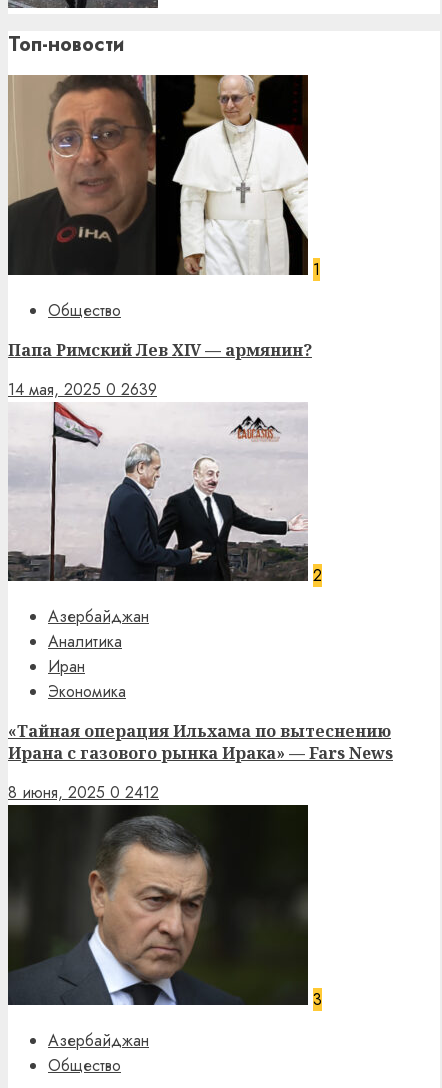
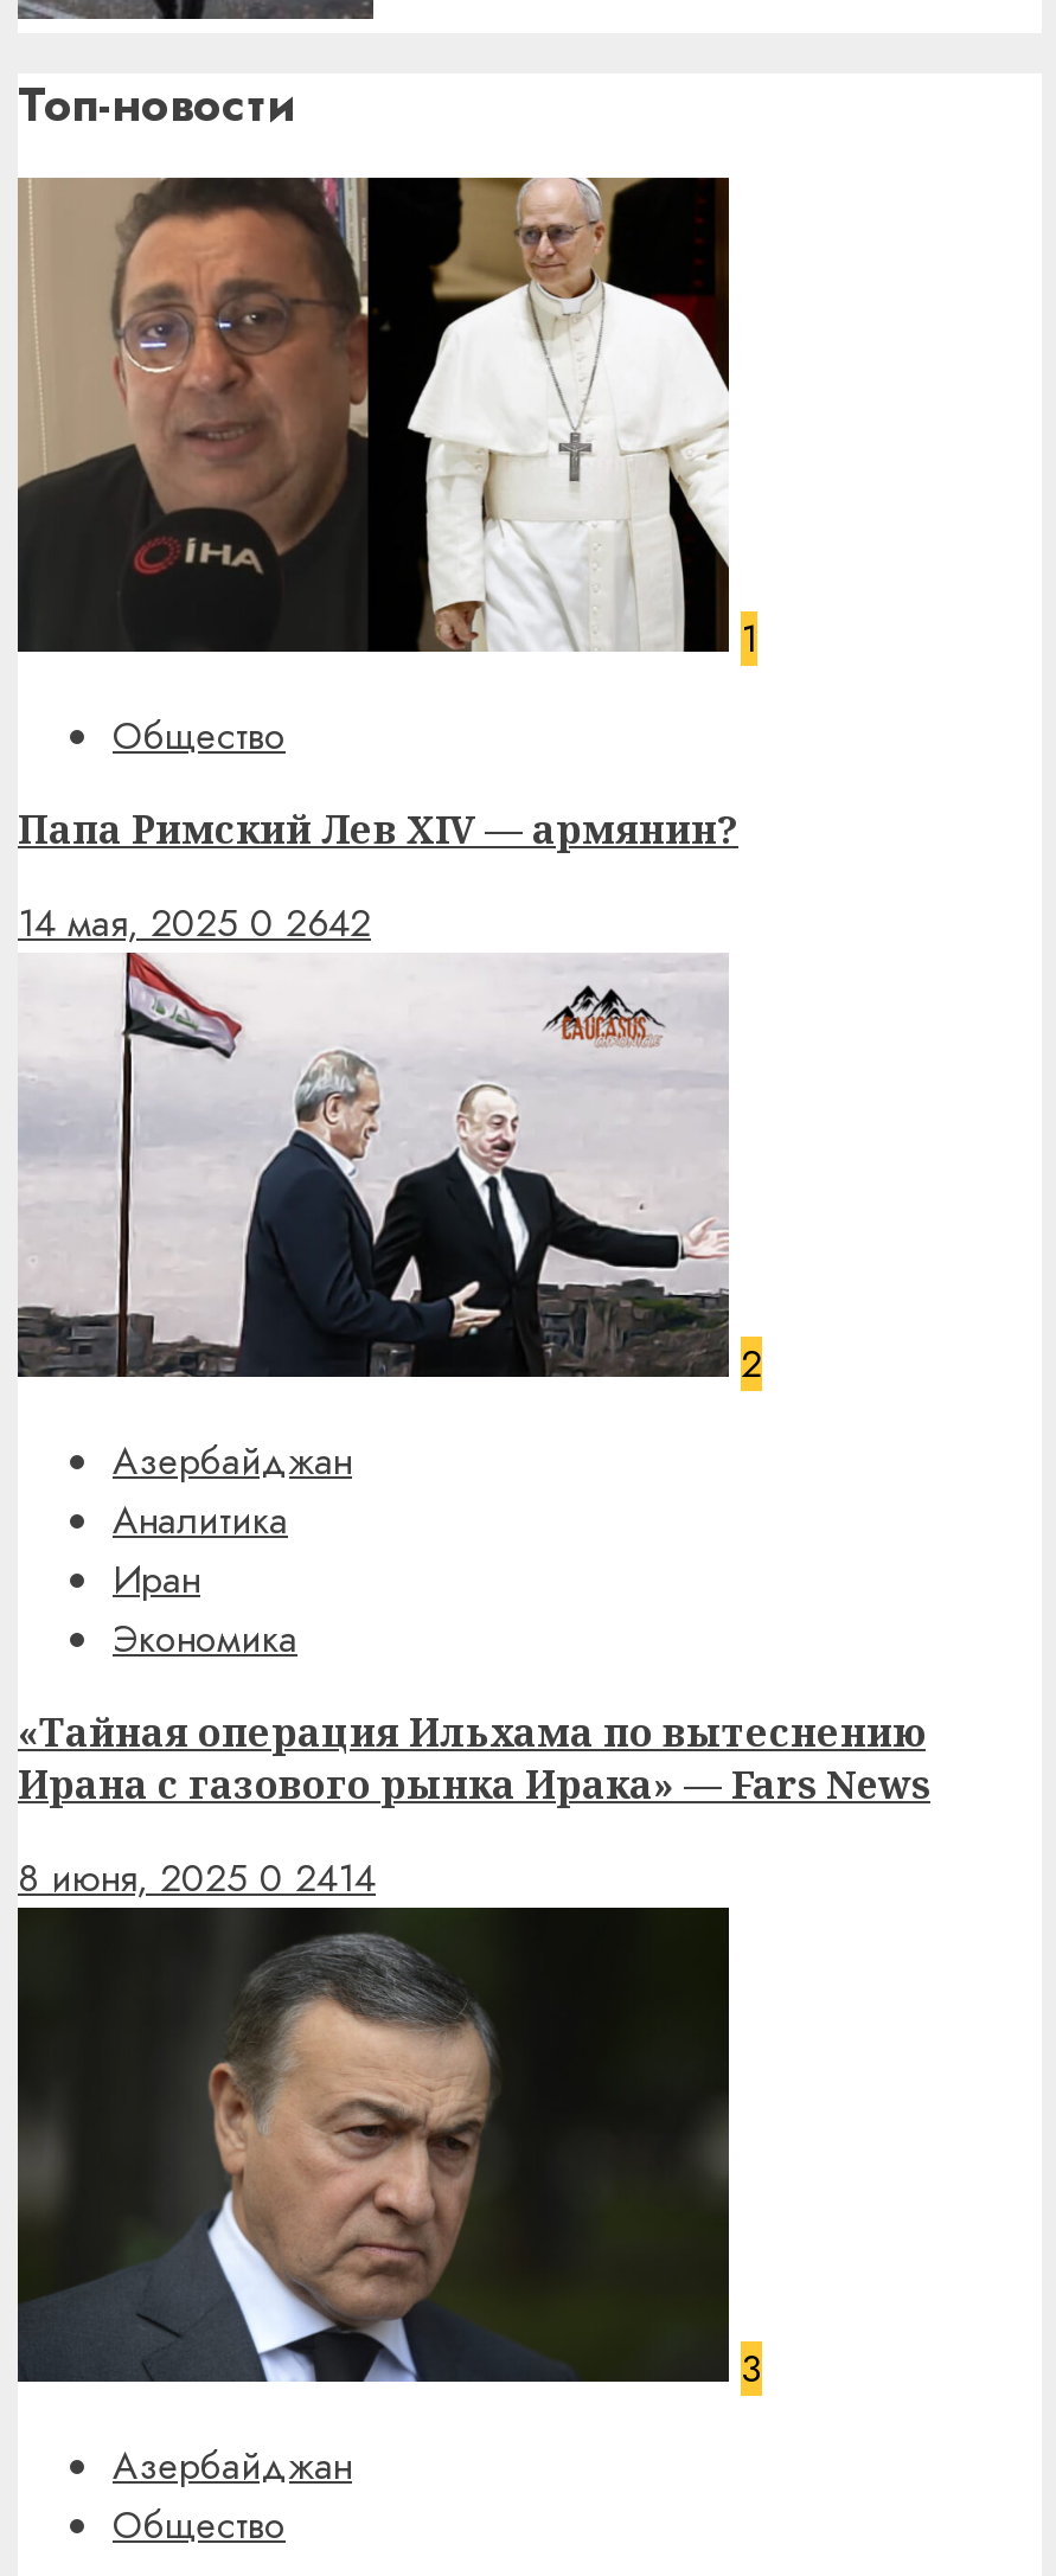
[8,378,157,401] 14 мая, 2025 0 2639 -> [18,897,371,951] 14 мая, 2025 0 2642
[8,781,159,804] 8 июня, 2025 0 2412 -> [18,1852,376,1906] 8 июня, 2025 0 2414

